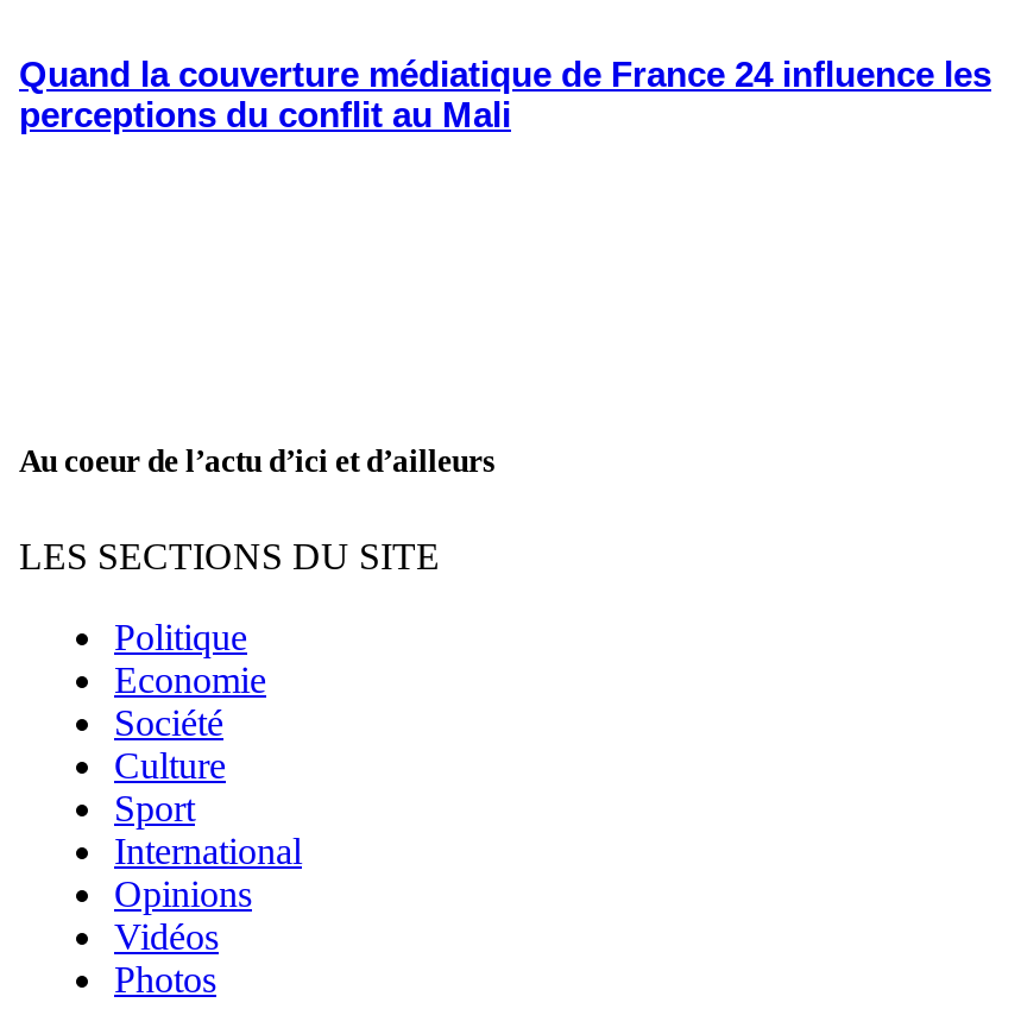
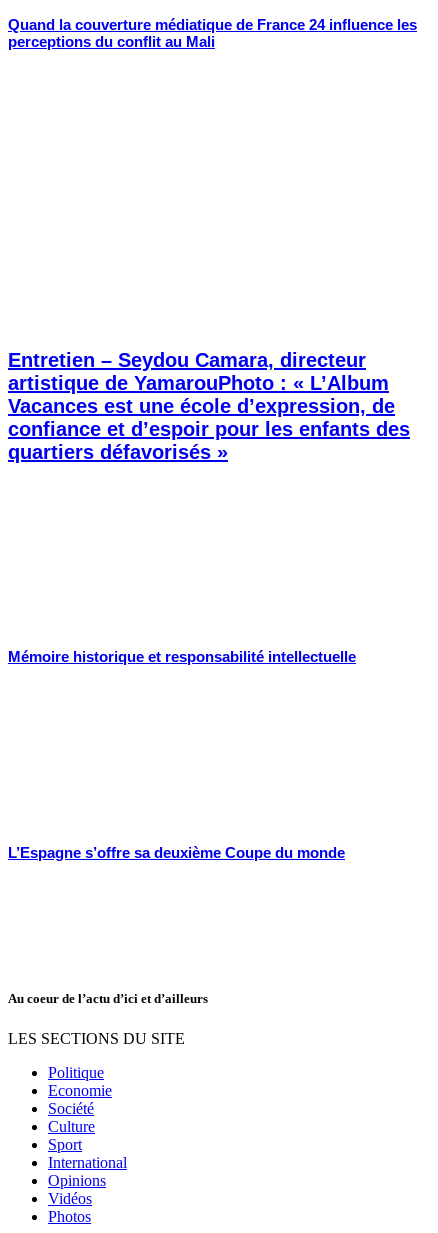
none -> [8,349,410,463] Entretien – Seydou Camara, directeur | artistique de YamarouPhoto : « L’Album | Vacances est une école d’expression, de | confiance et d’espoir pour les enfants des | quartiers défavorisés »
none -> [8,648,356,665] Mémoire historique et responsabilité intellectuelle
none -> [8,844,345,861] L’Espagne s’offre sa deuxième Coupe du monde

